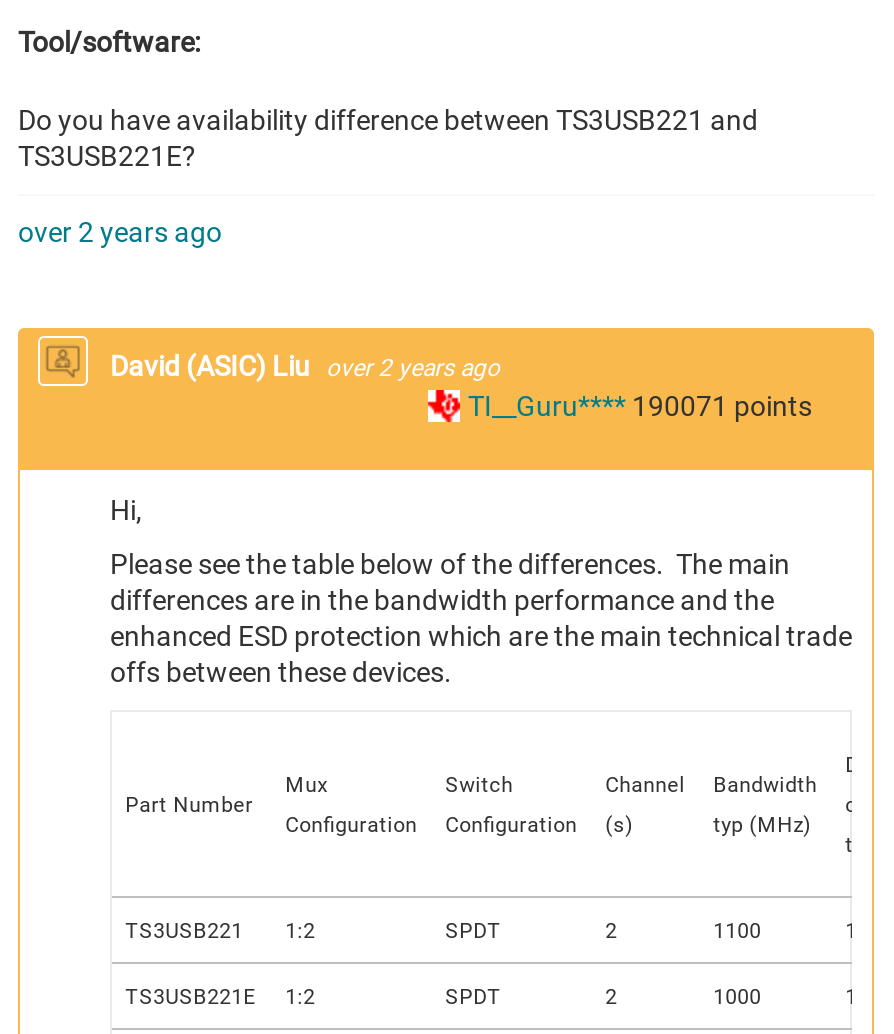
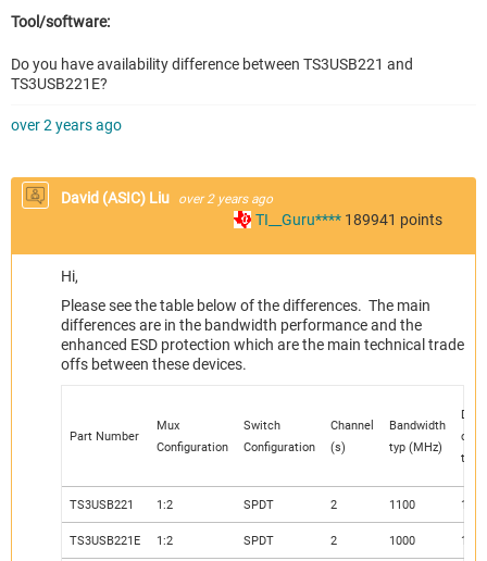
[468,391,812,423] TI__Guru**** 190071 points -> [255,211,442,229] TI__Guru**** 189941 points

